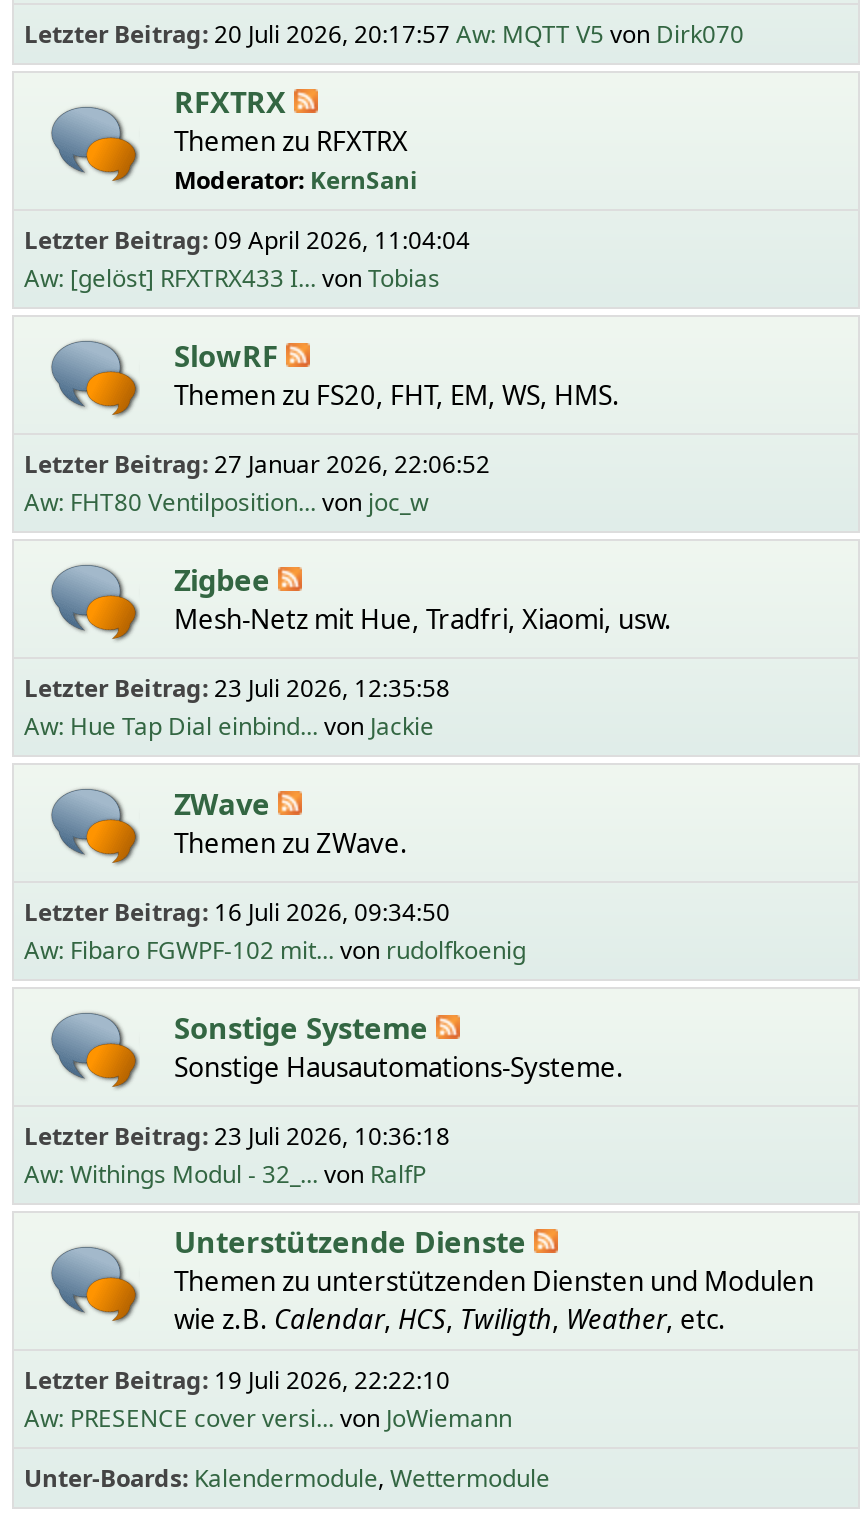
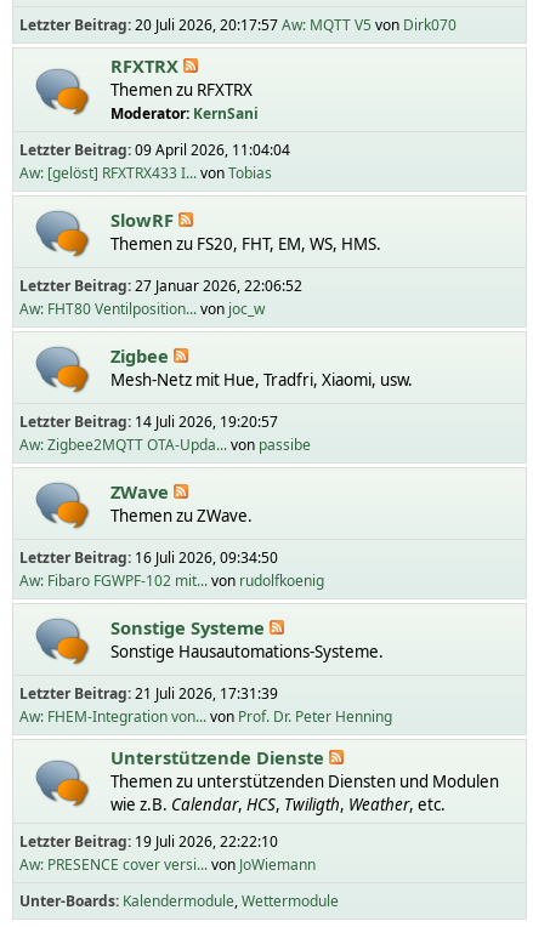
[24,671,450,743] Letzter Beitrag: 23 Juli 2026, 12:35:58 | Aw: Hue Tap Dial einbind... von Jackie -> [19,411,311,455] Letzter Beitrag: 14 Juli 2026, 19:20:57 | Aw: Zigbee2MQTT OTA-Upda... von passibe
[24,1119,450,1191] Letzter Beitrag: 23 Juli 2026, 10:36:18 | Aw: Withings Modul - 32_... von RalfP -> [19,683,392,727] Letzter Beitrag: 21 Juli 2026, 17:31:39 | Aw: FHEM-Integration von... von Prof. Dr. Peter Henning

